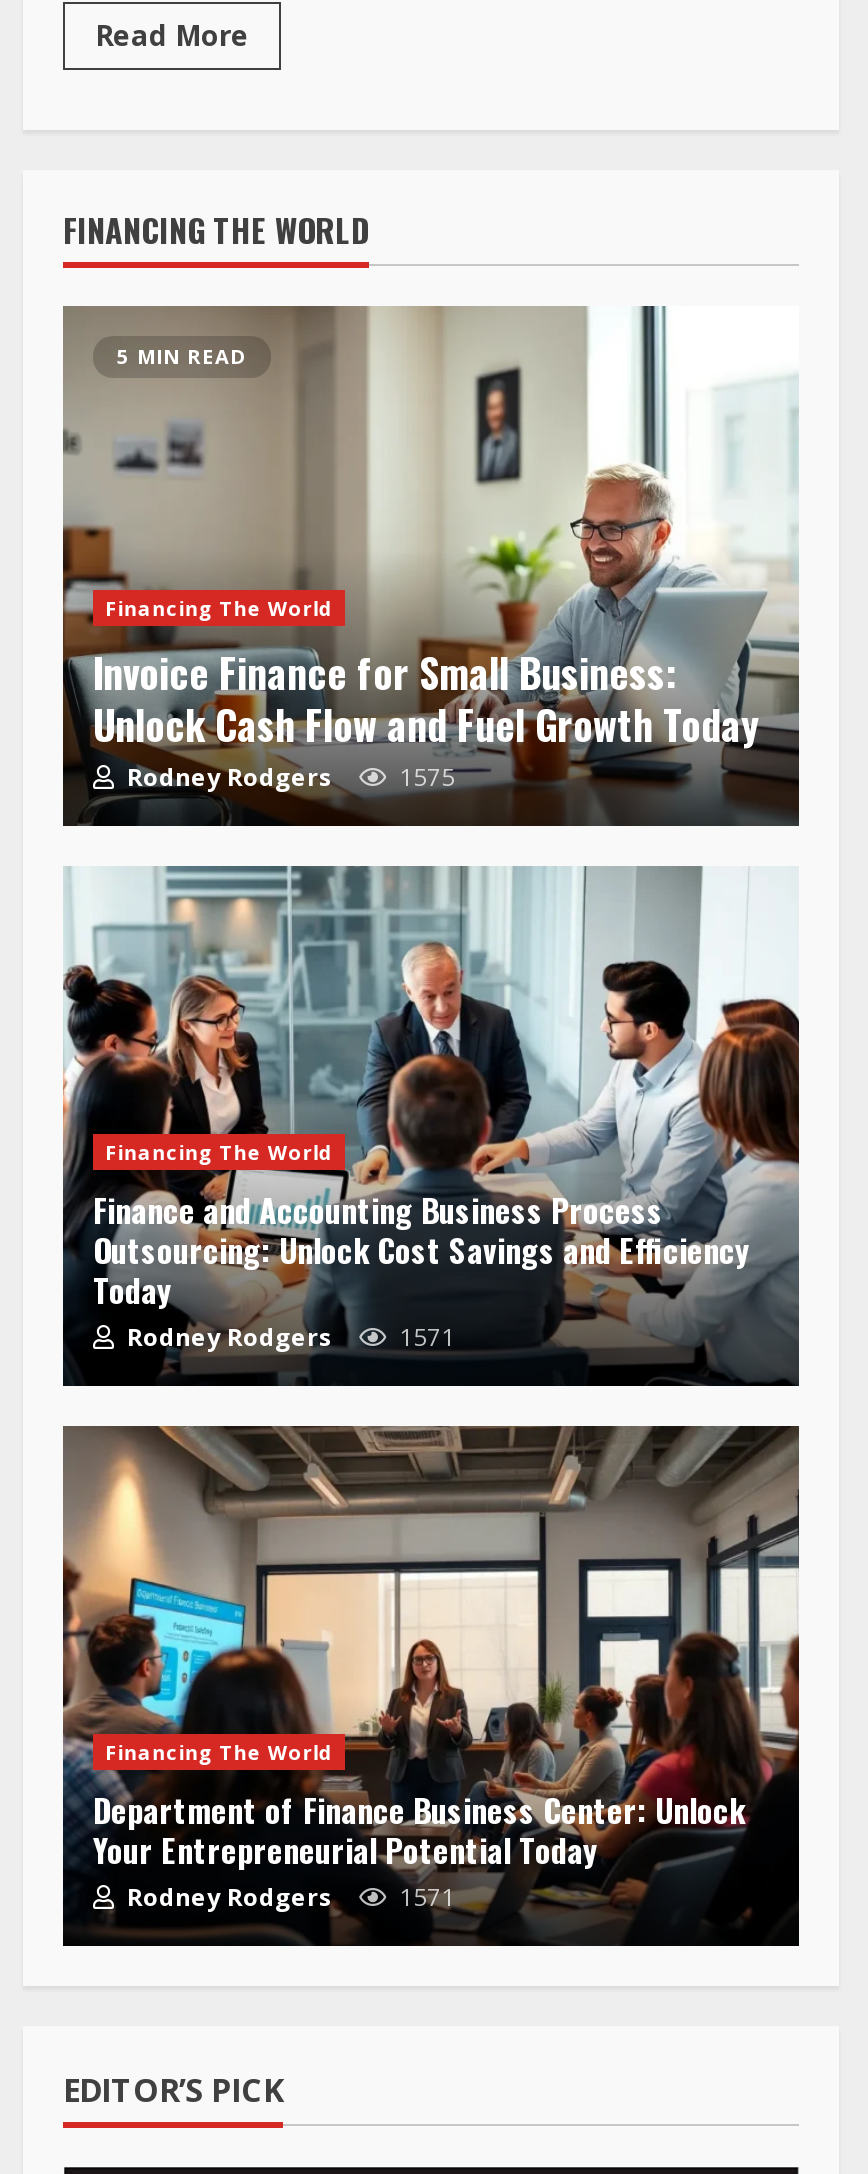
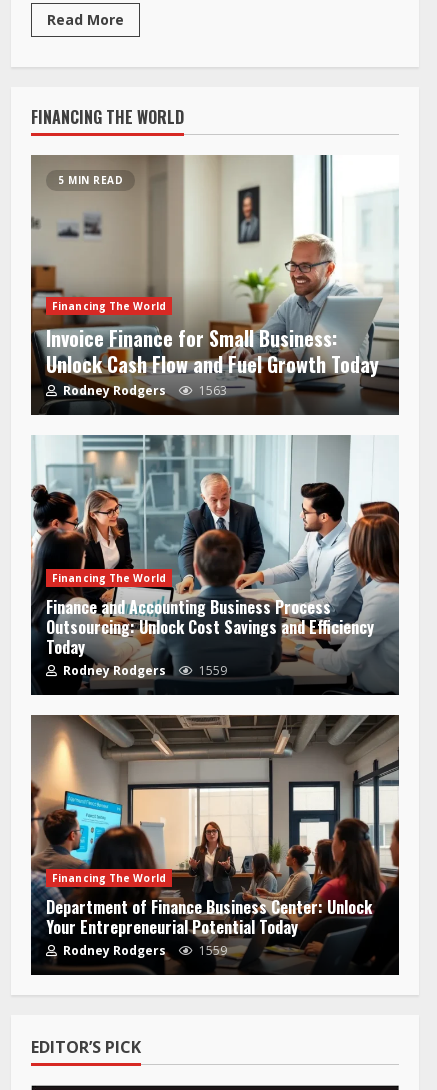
[121,759,455,793] Rodney Rodgers 1575 -> [60,382,227,399] Rodney Rodgers 1563
[121,1319,455,1353] Rodney Rodgers 1571 -> [60,662,227,679] Rodney Rodgers 1559
[121,1879,455,1913] Rodney Rodgers 1571 -> [60,942,227,959] Rodney Rodgers 1559

